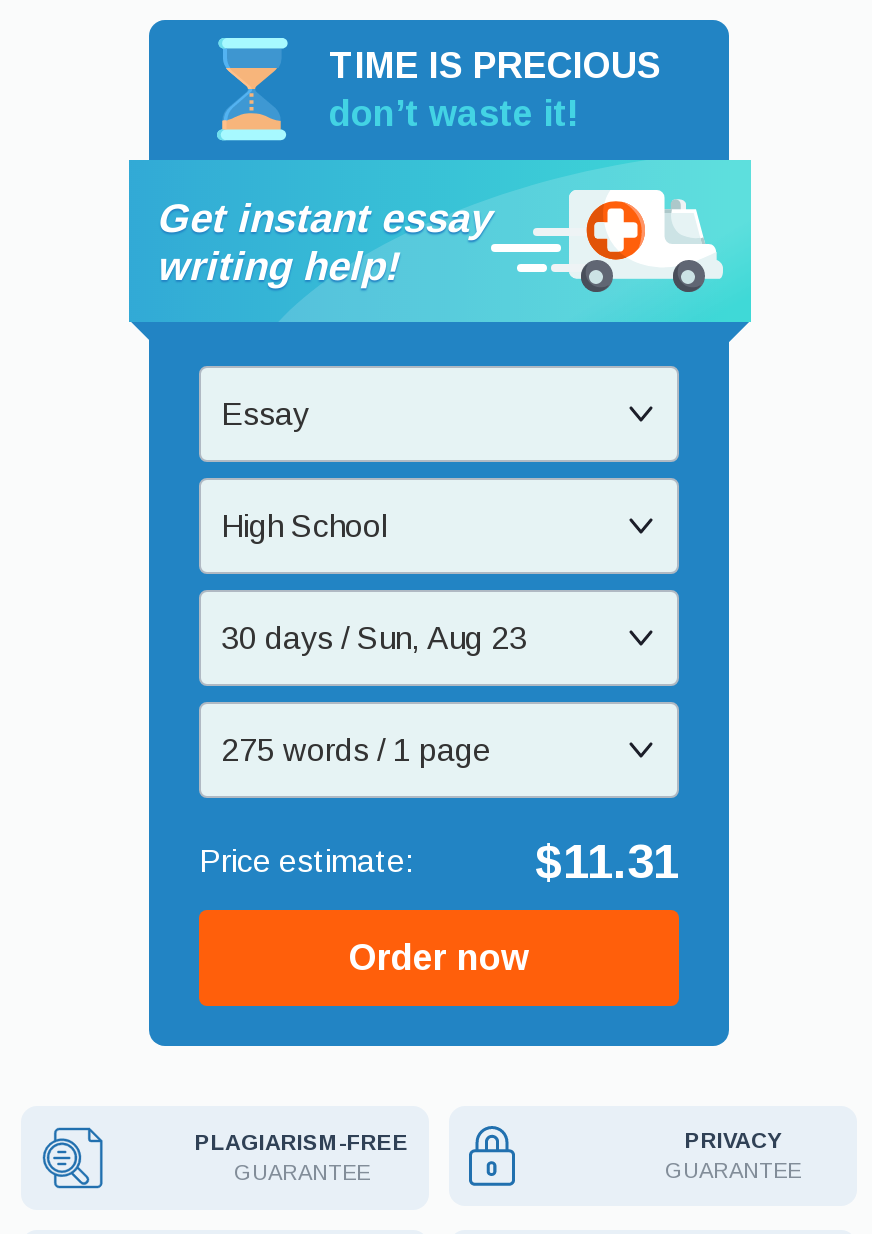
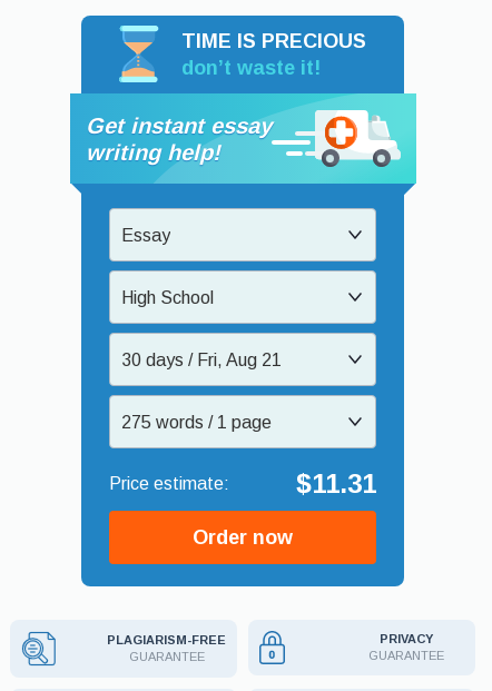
[221,621,527,655] 30 days / Sun, Aug 23 -> [121,350,282,369] 30 days / Fri, Aug 21

